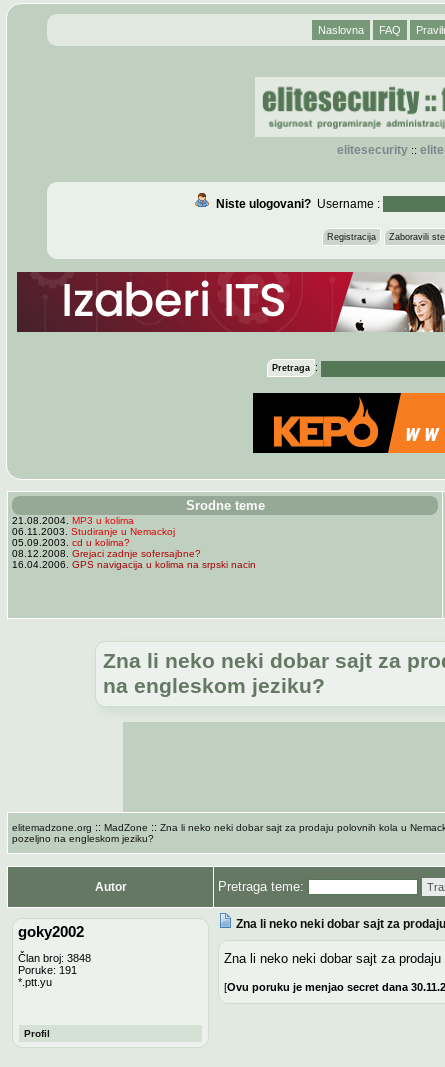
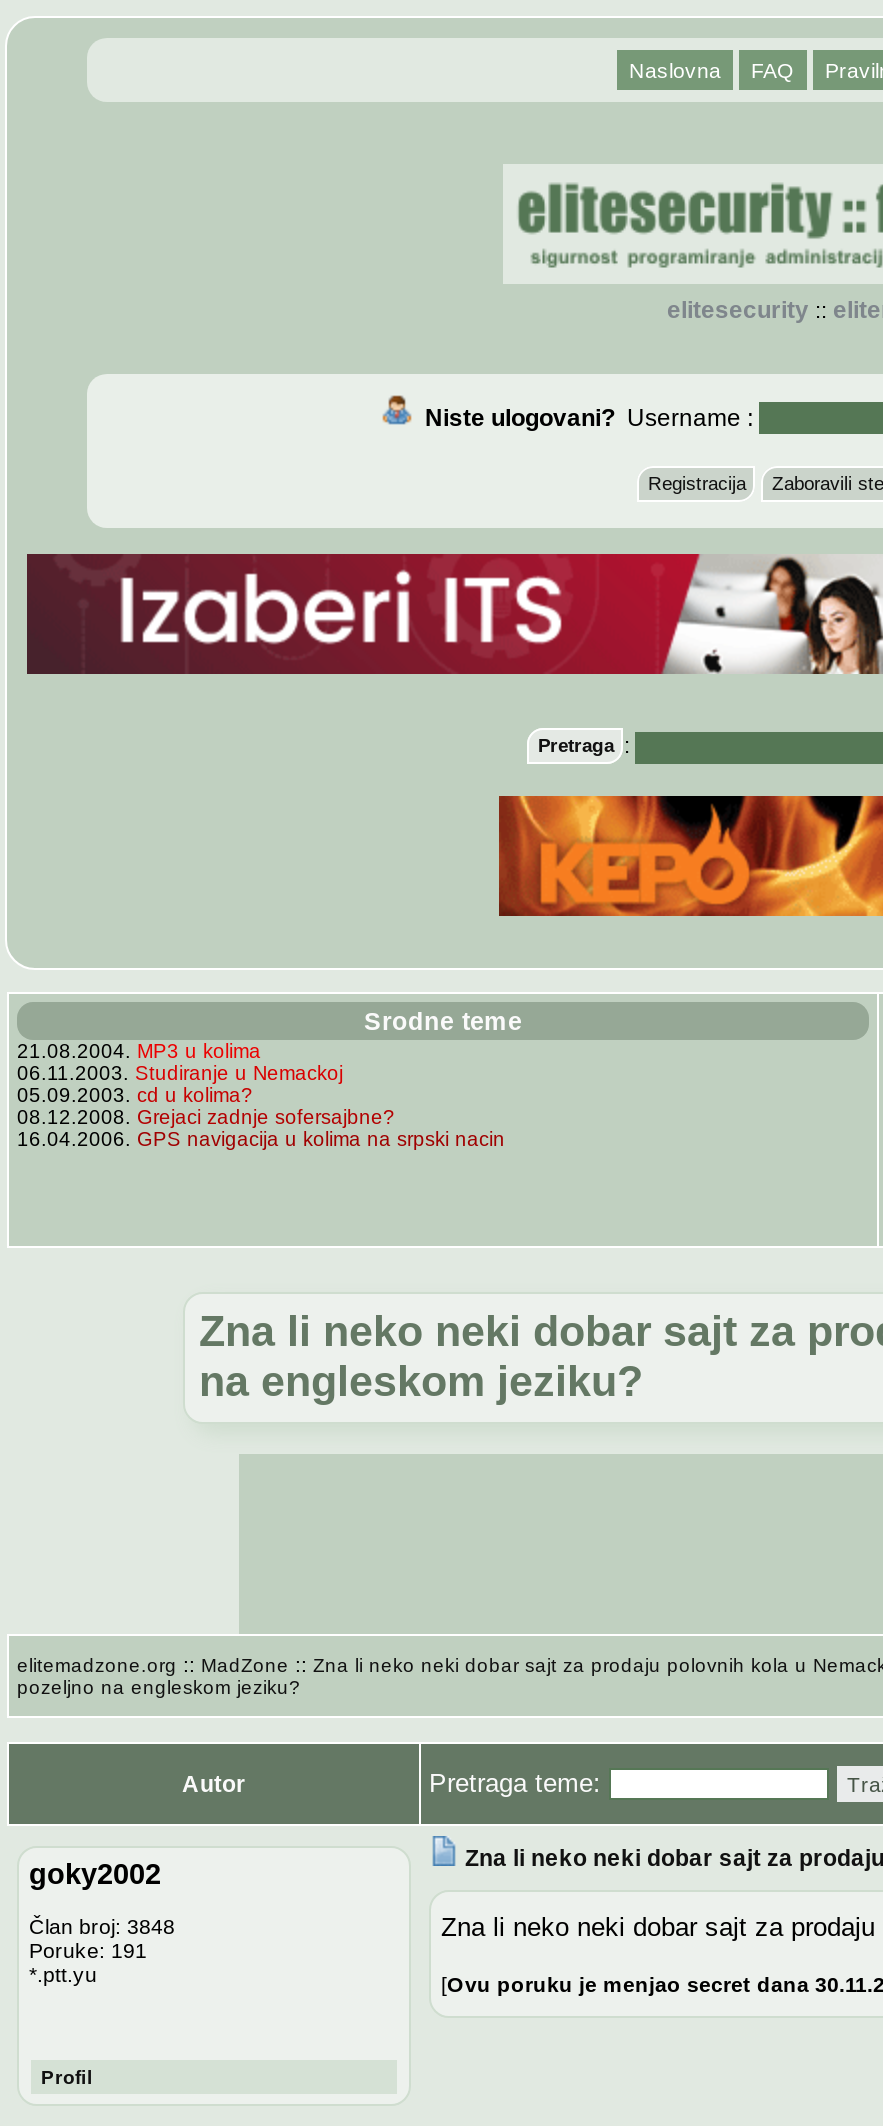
[252,392,442,454] [image] -> [497,794,877,918] [image]

